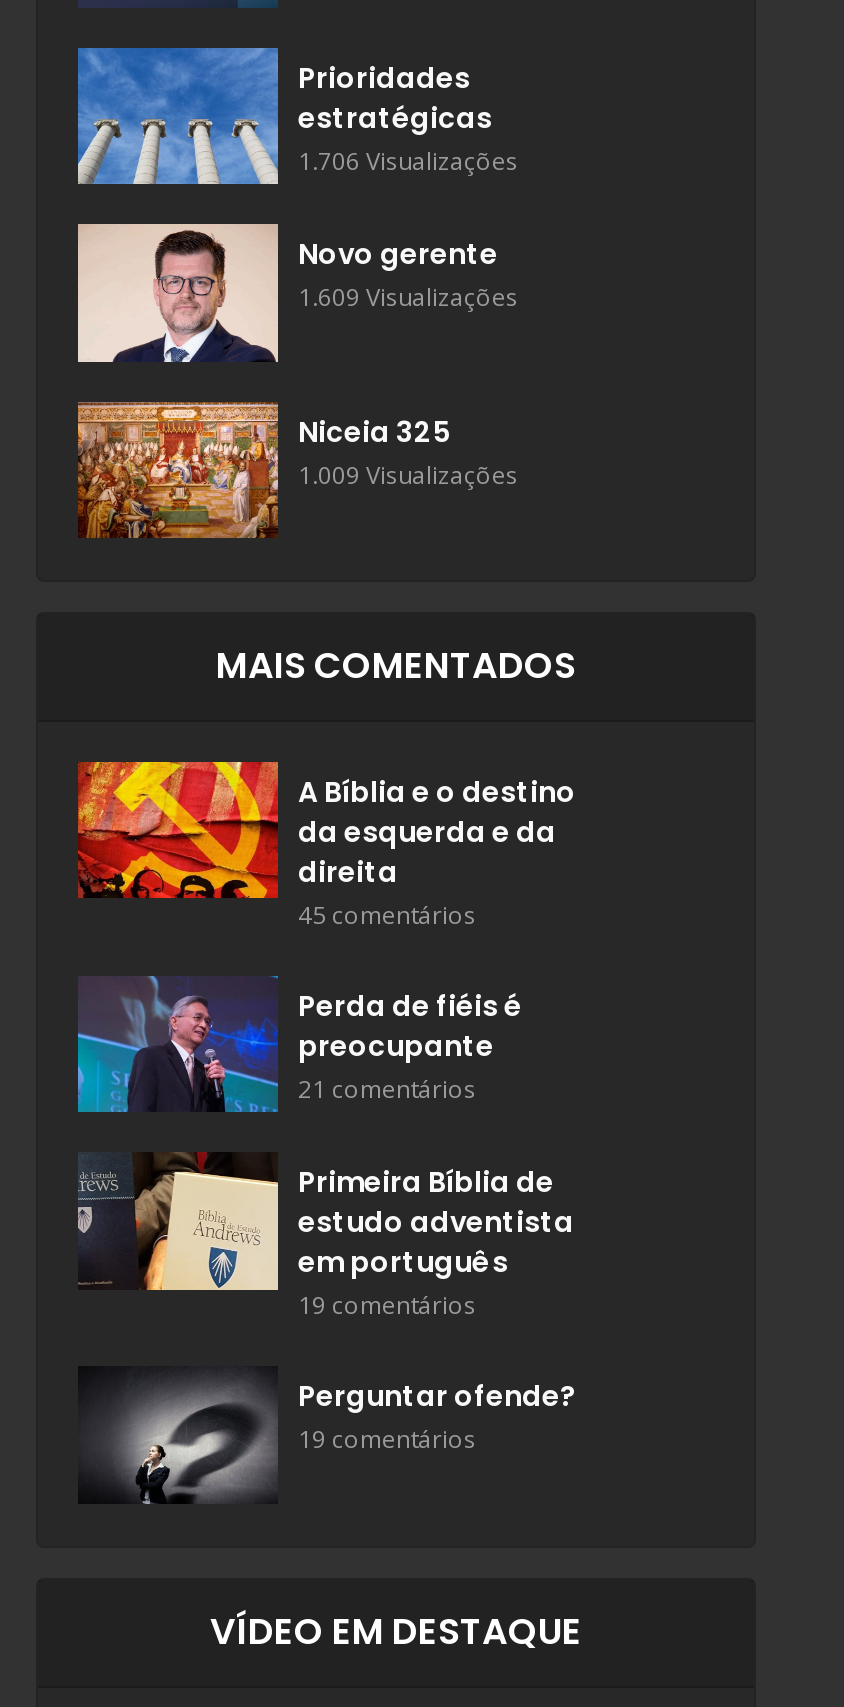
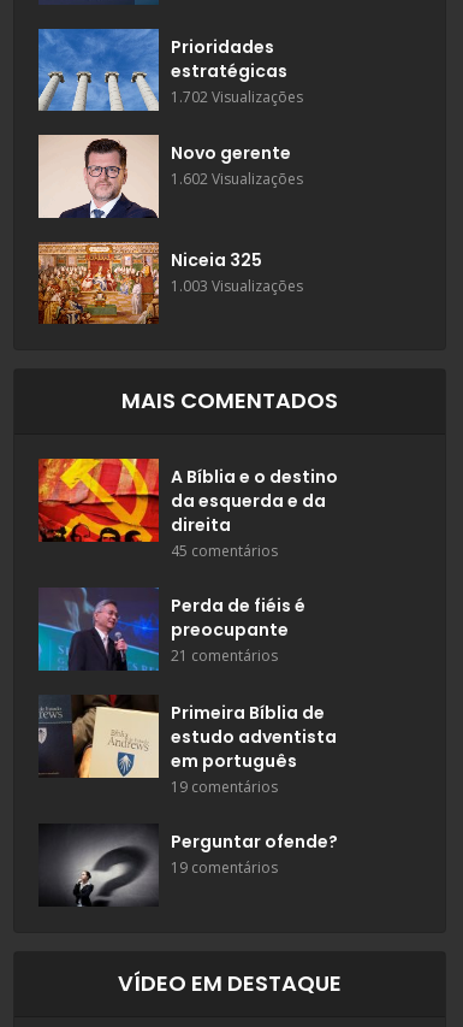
[298,144,518,178] 1.706 Visualizações -> [171,87,303,107] 1.702 Visualizações
[298,281,518,315] 1.609 Visualizações -> [171,169,303,190] 1.602 Visualizações
[298,457,518,491] 1.009 Visualizações -> [171,276,303,296] 1.003 Visualizações

